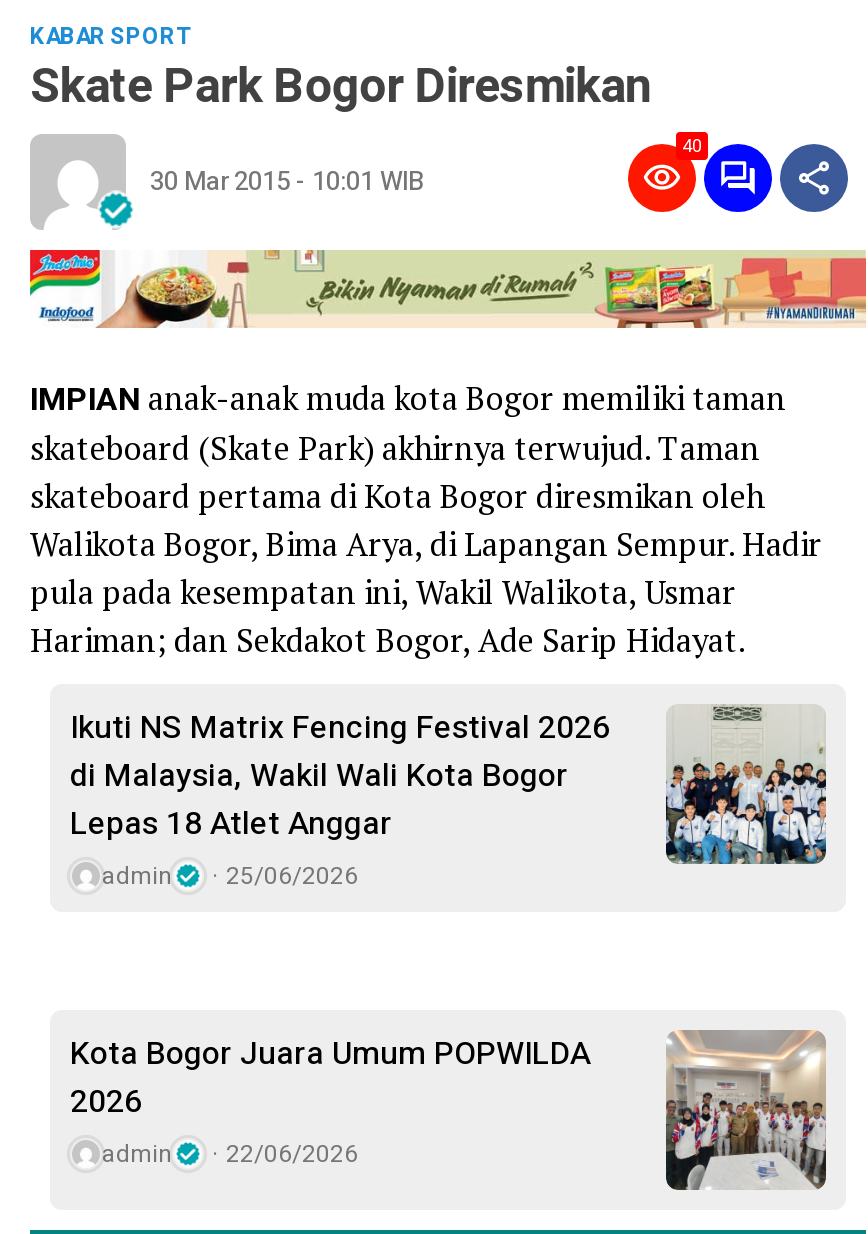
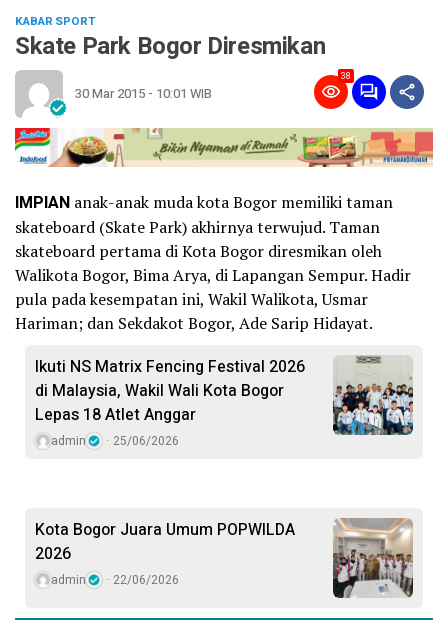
[682,134,702,160] 40 -> [341,70,351,83] 38

